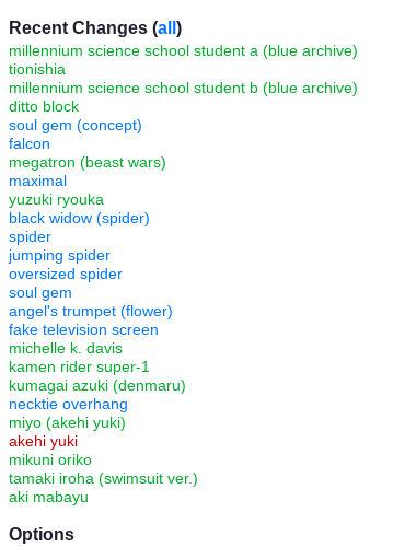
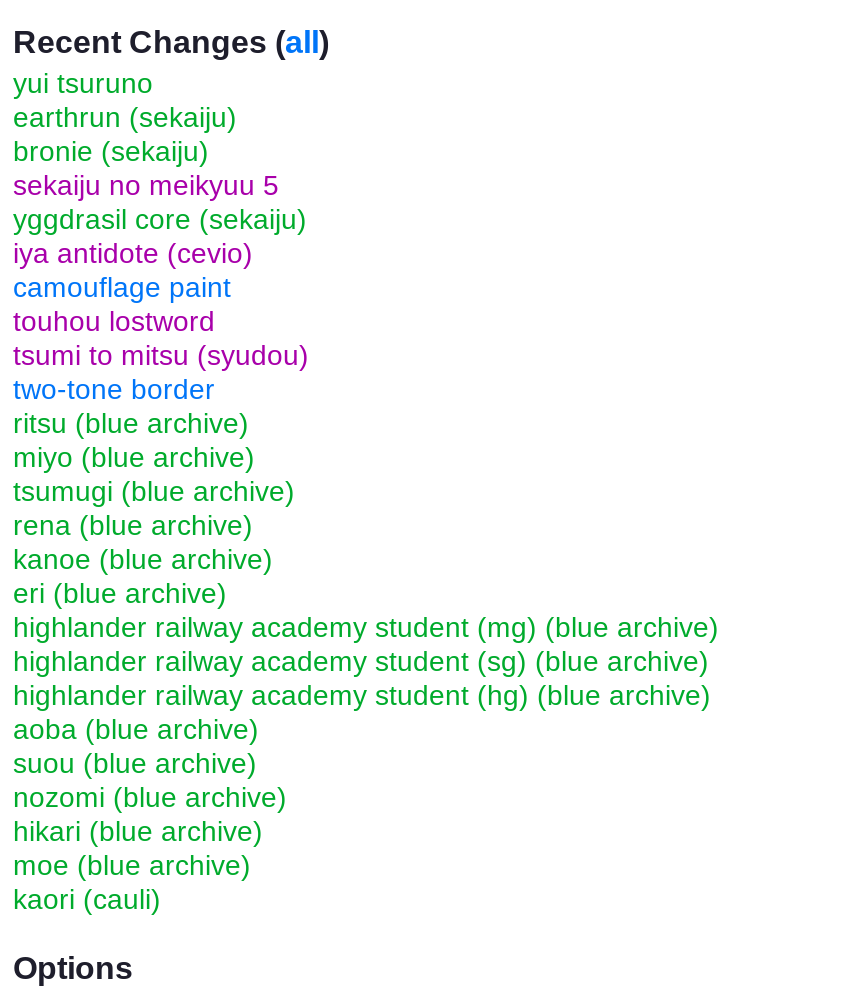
[9,42,358,505] millennium science school student a (blue archive) | tionishia | millennium science school student b (blue archive) | ditto block | soul gem (concept) | falcon | megatron (beast wars) | maximal | yuzuki ryouka | black widow (spider) | spider | jumping spider | oversized spider | soul gem | angel's trumpet (flower) | fake television screen | michelle k. davis | kamen rider super-1 | kumagai azuki (denmaru) | necktie overhang | miyo (akehi yuki) | akehi yuki | mikuni oriko | tamaki iroha (swimsuit ver.) | aki mabayu -> [13,67,719,915] yui tsuruno | earthrun (sekaiju) | bronie (sekaiju) | sekaiju no meikyuu 5 | yggdrasil core (sekaiju) | iya antidote (cevio) | camouflage paint | touhou lostword | tsumi to mitsu (syudou) | two-tone border | ritsu (blue archive) | miyo (blue archive) | tsumugi (blue archive) | rena (blue archive) | kanoe (blue archive) | eri (blue archive) | highlander railway academy student (mg) (blue archive) | highlander railway academy student (sg) (blue archive) | highlander railway academy student (hg) (blue archive) | aoba (blue archive) | suou (blue archive) | nozomi (blue archive) | hikari (blue archive) | moe (blue archive) | kaori (cauli)

